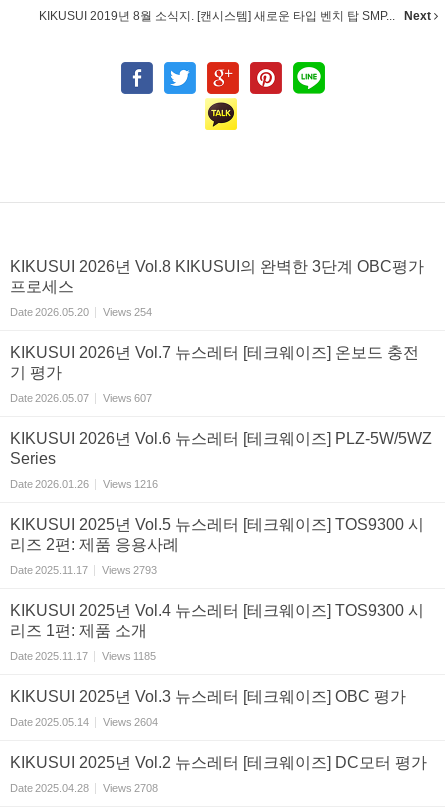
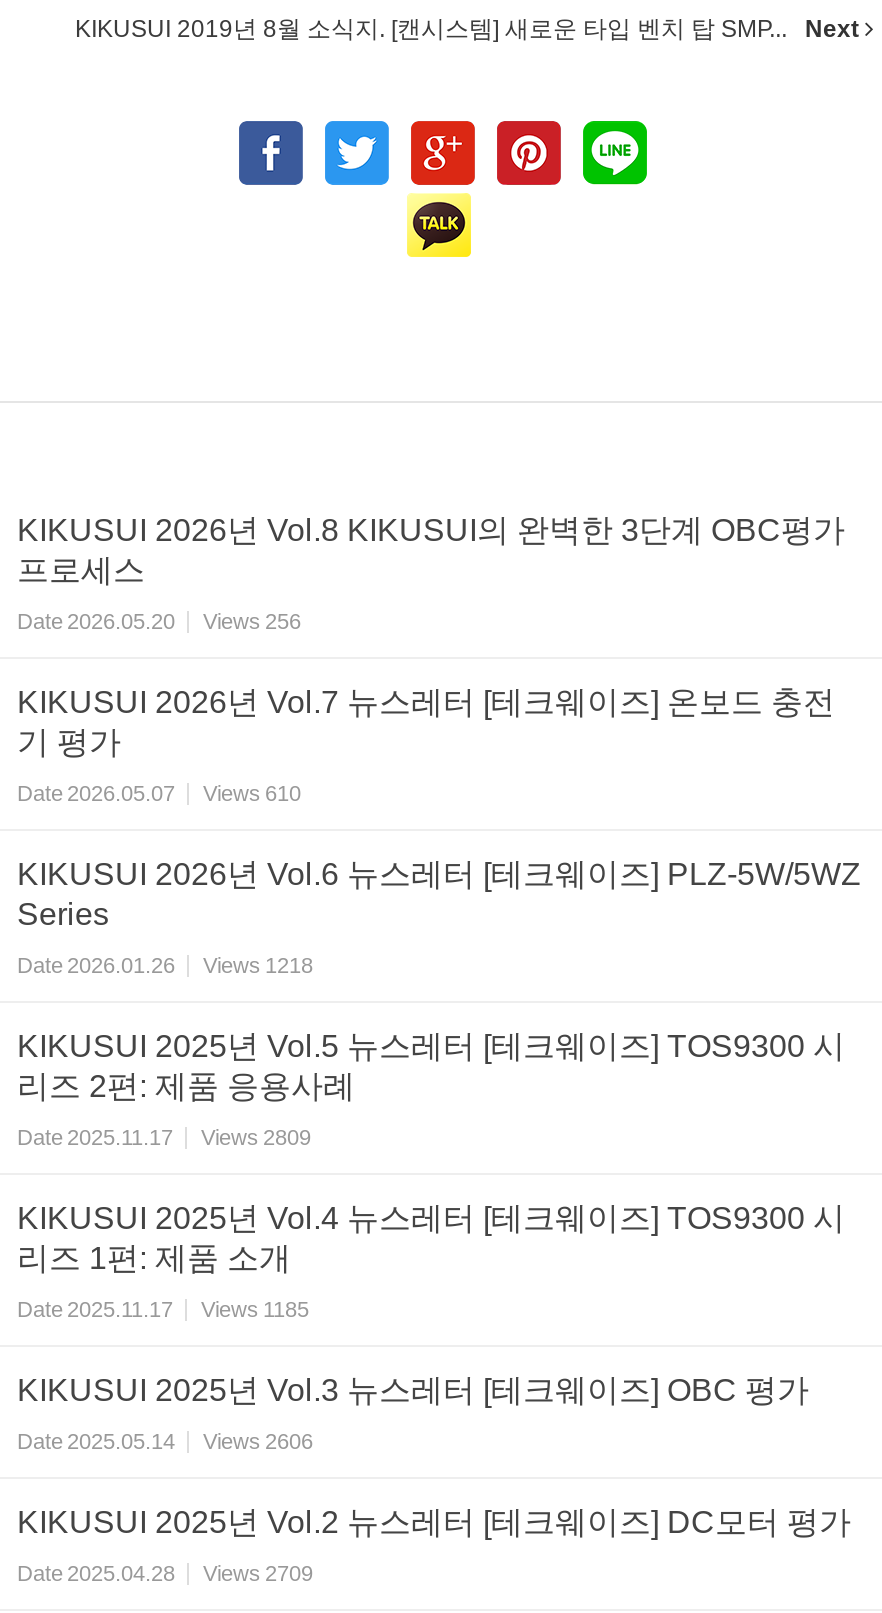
[10,306,152,318] Date 2026.05.20 Views 254 -> [17,609,301,633] Date 2026.05.20 Views 256
[10,392,152,404] Date 2026.05.07 Views 607 -> [17,781,301,805] Date 2026.05.07 Views 610
[10,478,158,490] Date 2026.01.26 Views 1216 -> [17,953,313,977] Date 2026.01.26 Views 1218
[10,564,157,576] Date 2025.11.17 Views 2793 -> [17,1125,311,1149] Date 2025.11.17 Views 2809
[10,716,158,728] Date 2025.05.14 Views 2604 -> [17,1429,313,1453] Date 2025.05.14 Views 2606
[10,782,158,794] Date 2025.04.28 Views 2708 -> [17,1561,313,1585] Date 2025.04.28 Views 2709

